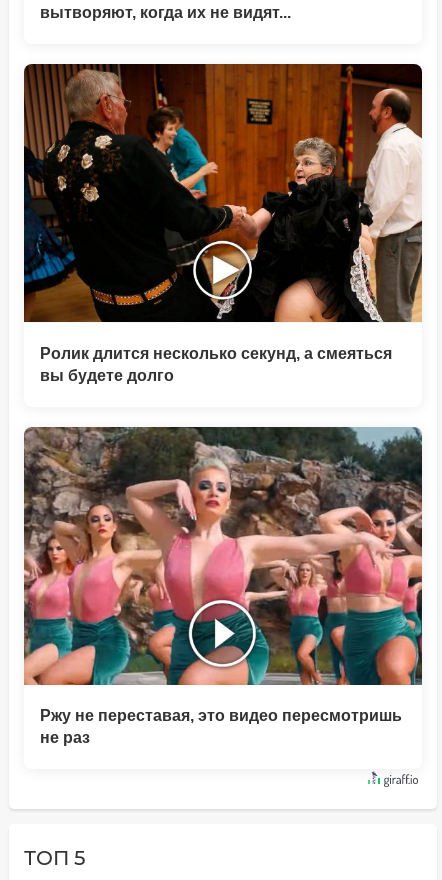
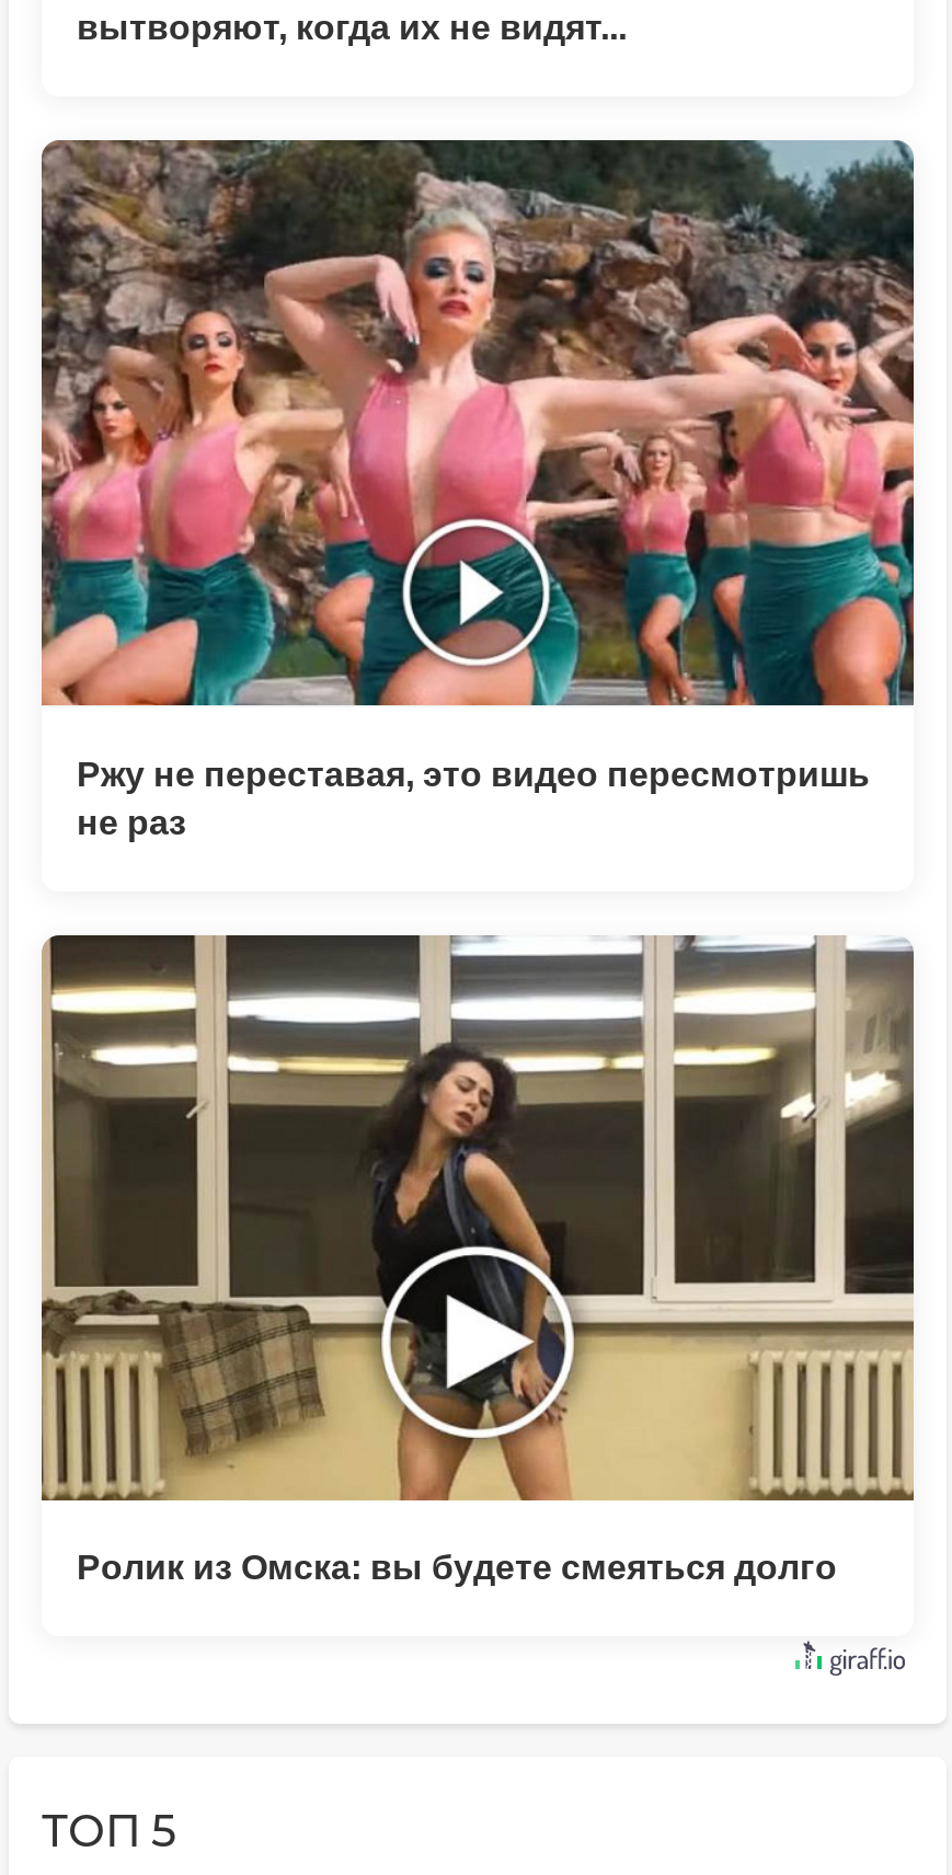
[23,63,423,384] [image] | Ролик длится несколько секунд, а смеяться | вы будете долго -> none
moved [22,425,424,746] -> [37,136,918,840]: [image] | Ржу не переставая, это видео пересмотришь | не раз
none -> [39,896,916,1587] [image] | Ролик из Омска: вы будете смеяться долго

